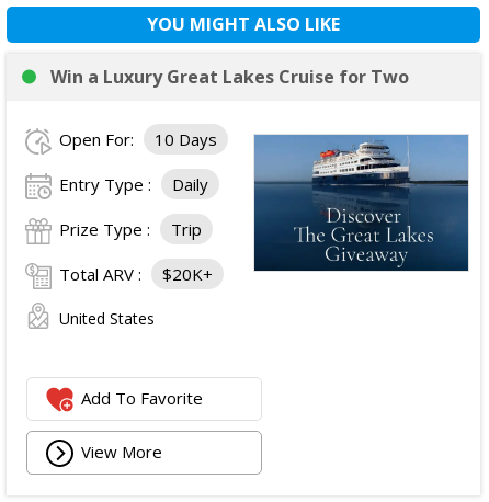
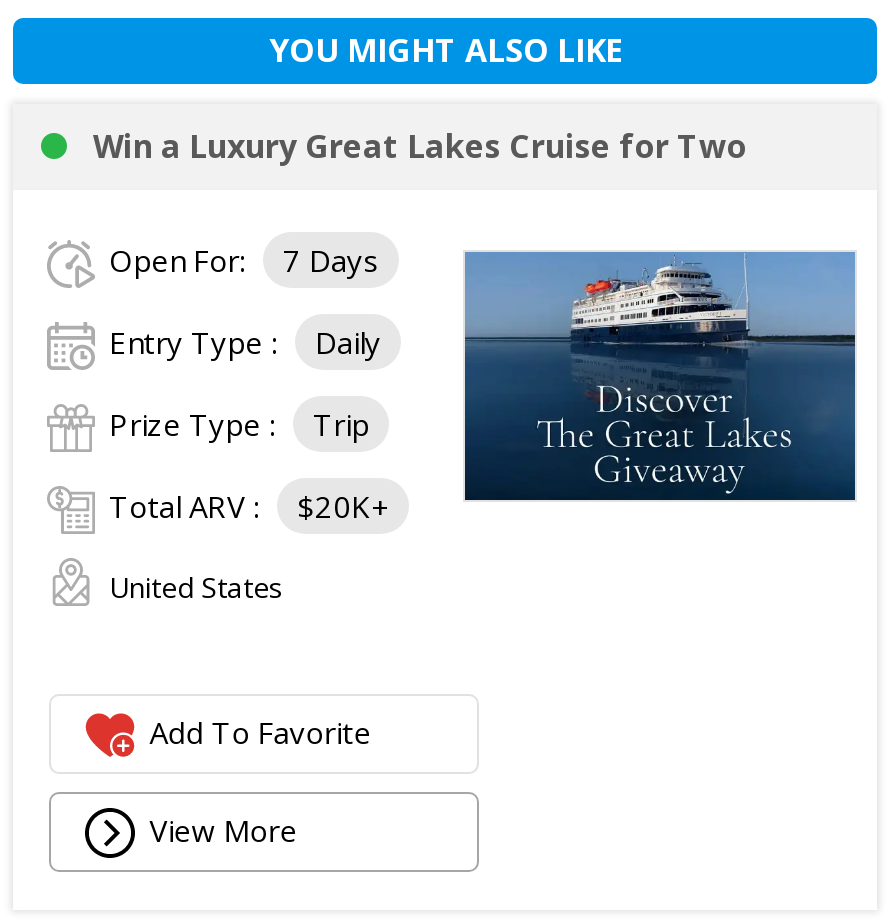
[59,128,217,150] Open For: 10 Days -> [109,239,379,279] Open For: 7 Days

